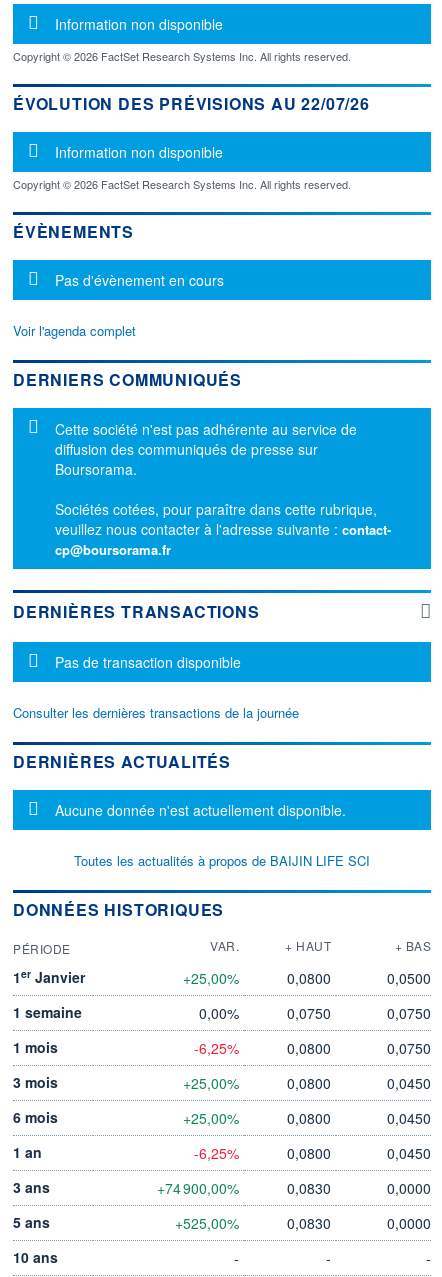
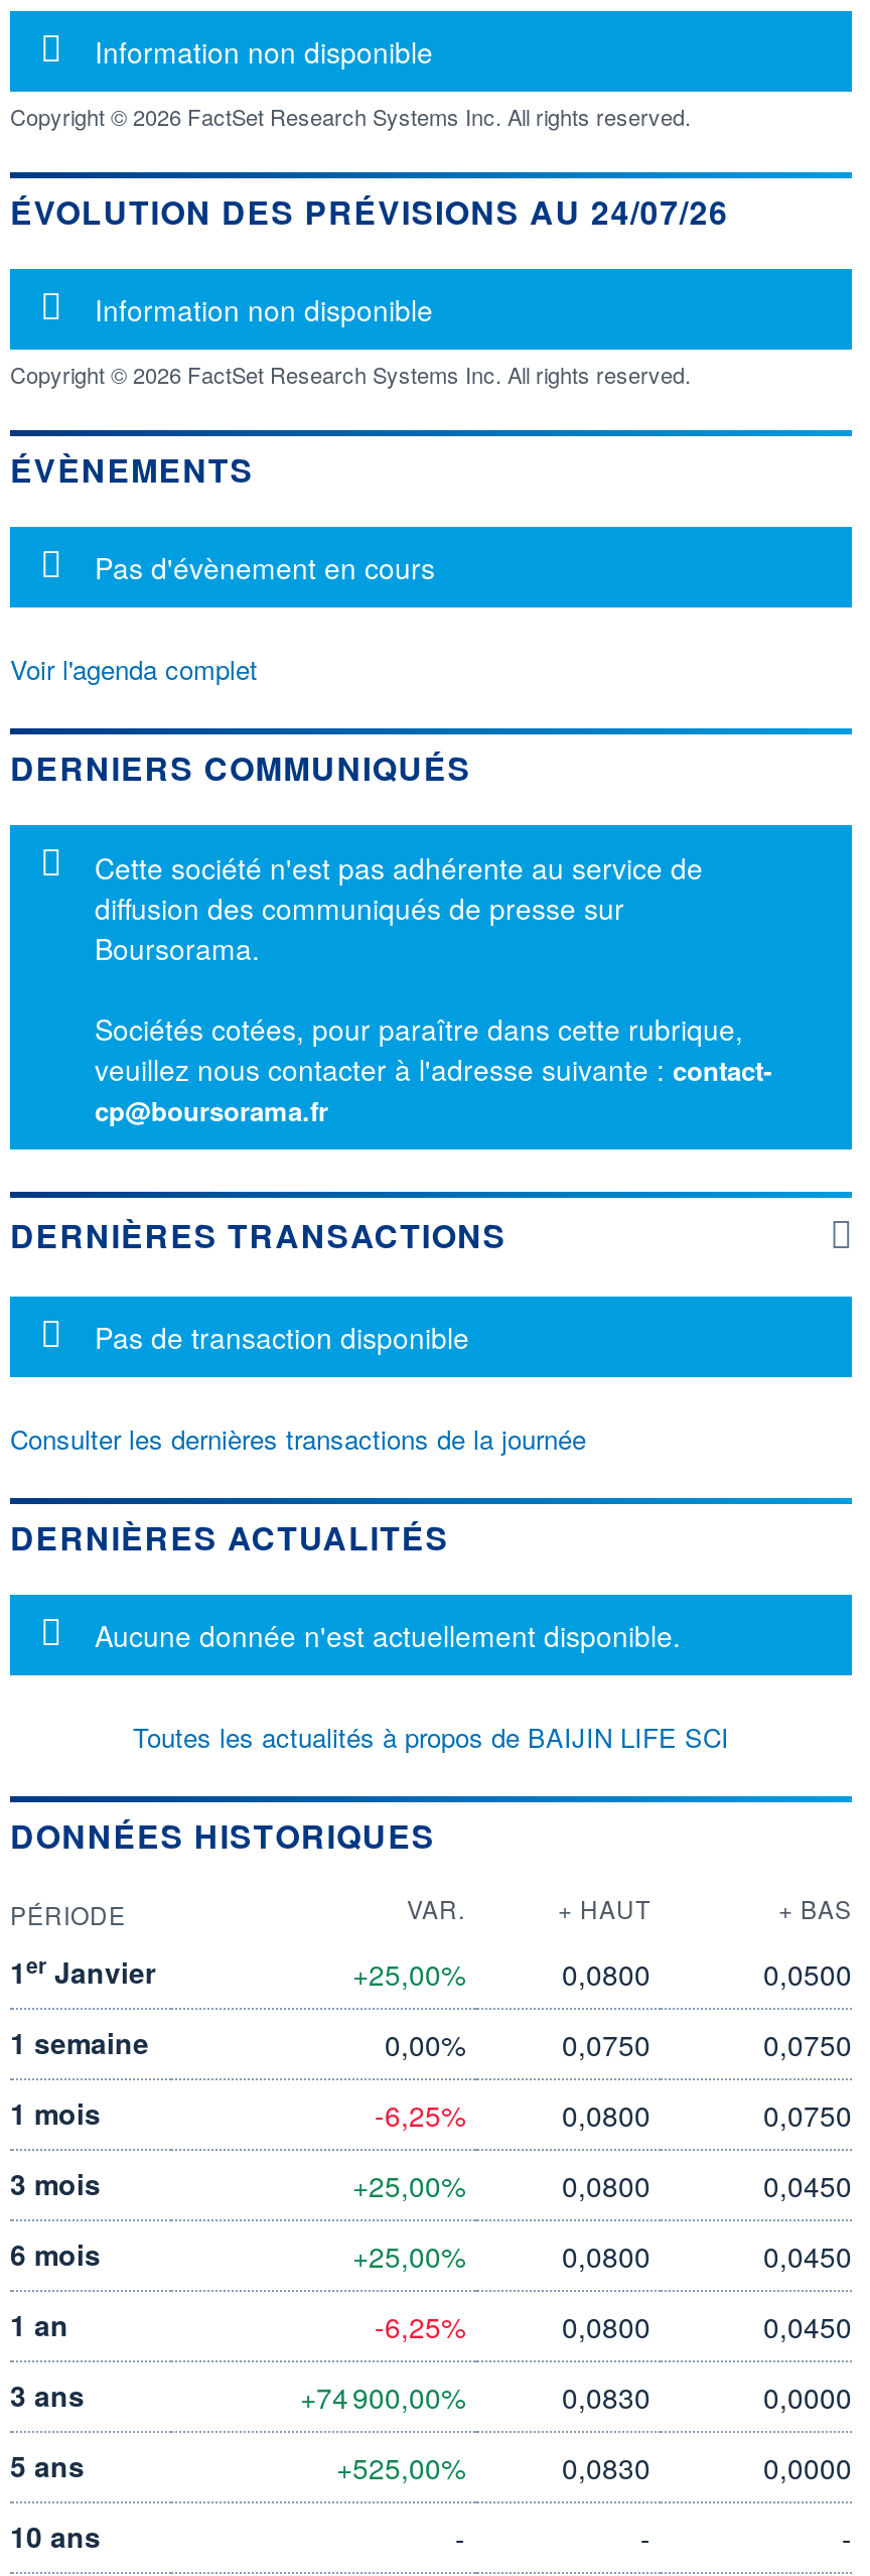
[13,92,370,115] ÉVOLUTION DES PRÉVISIONS AU 22/07/26 -> [10,188,729,235] ÉVOLUTION DES PRÉVISIONS AU 24/07/26

